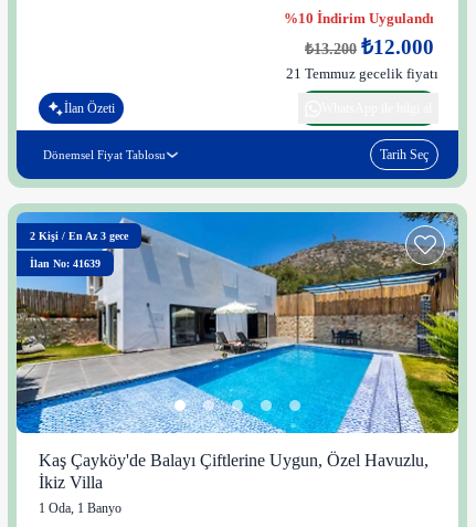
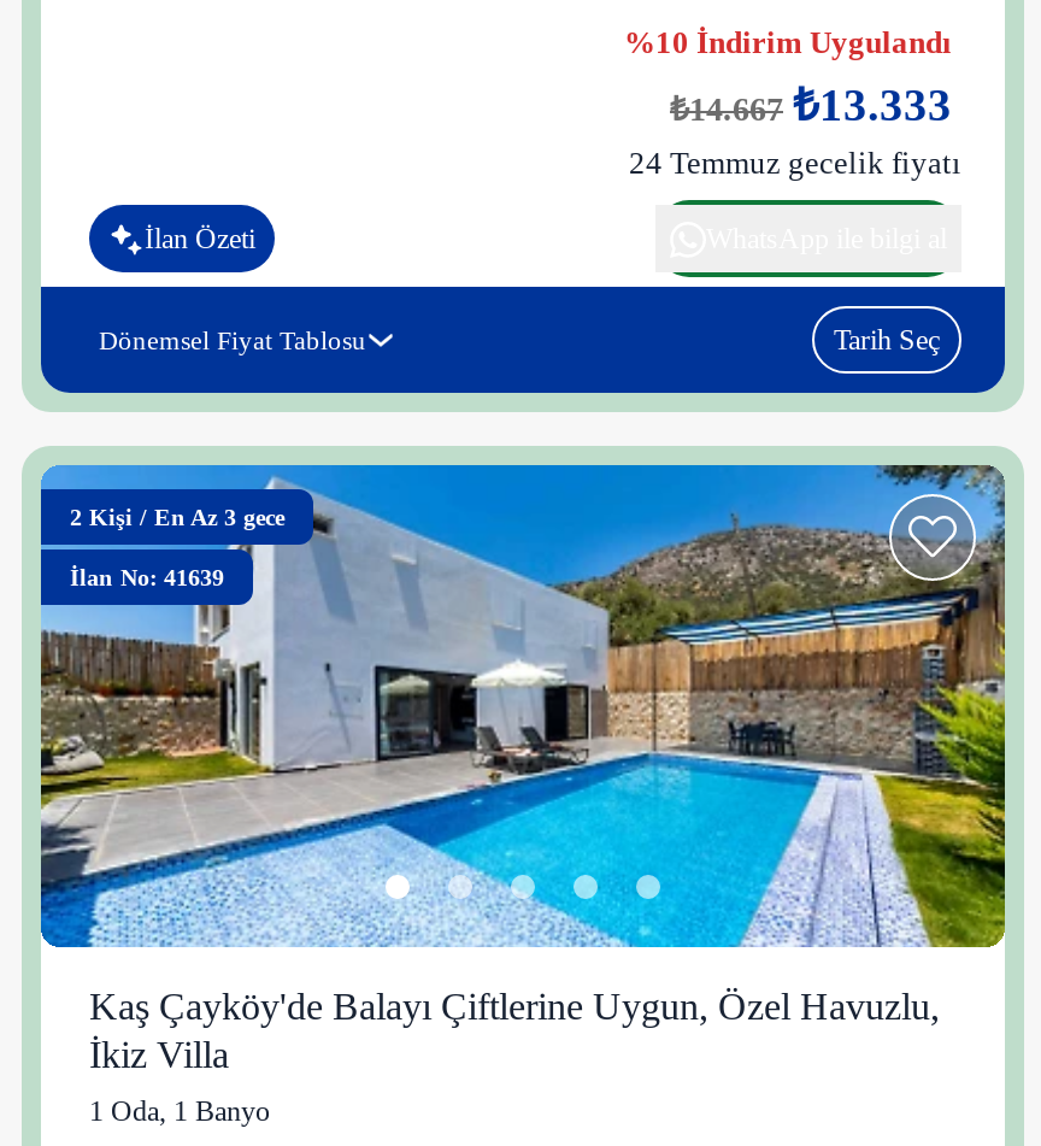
[305,35,434,59] ₺13.200 ₺12.000 -> [670,80,952,130] ₺14.667 ₺13.333
[286,65,438,82] 21 Temmuz gecelik fiyatı -> [629,145,961,181] 24 Temmuz gecelik fiyatı

